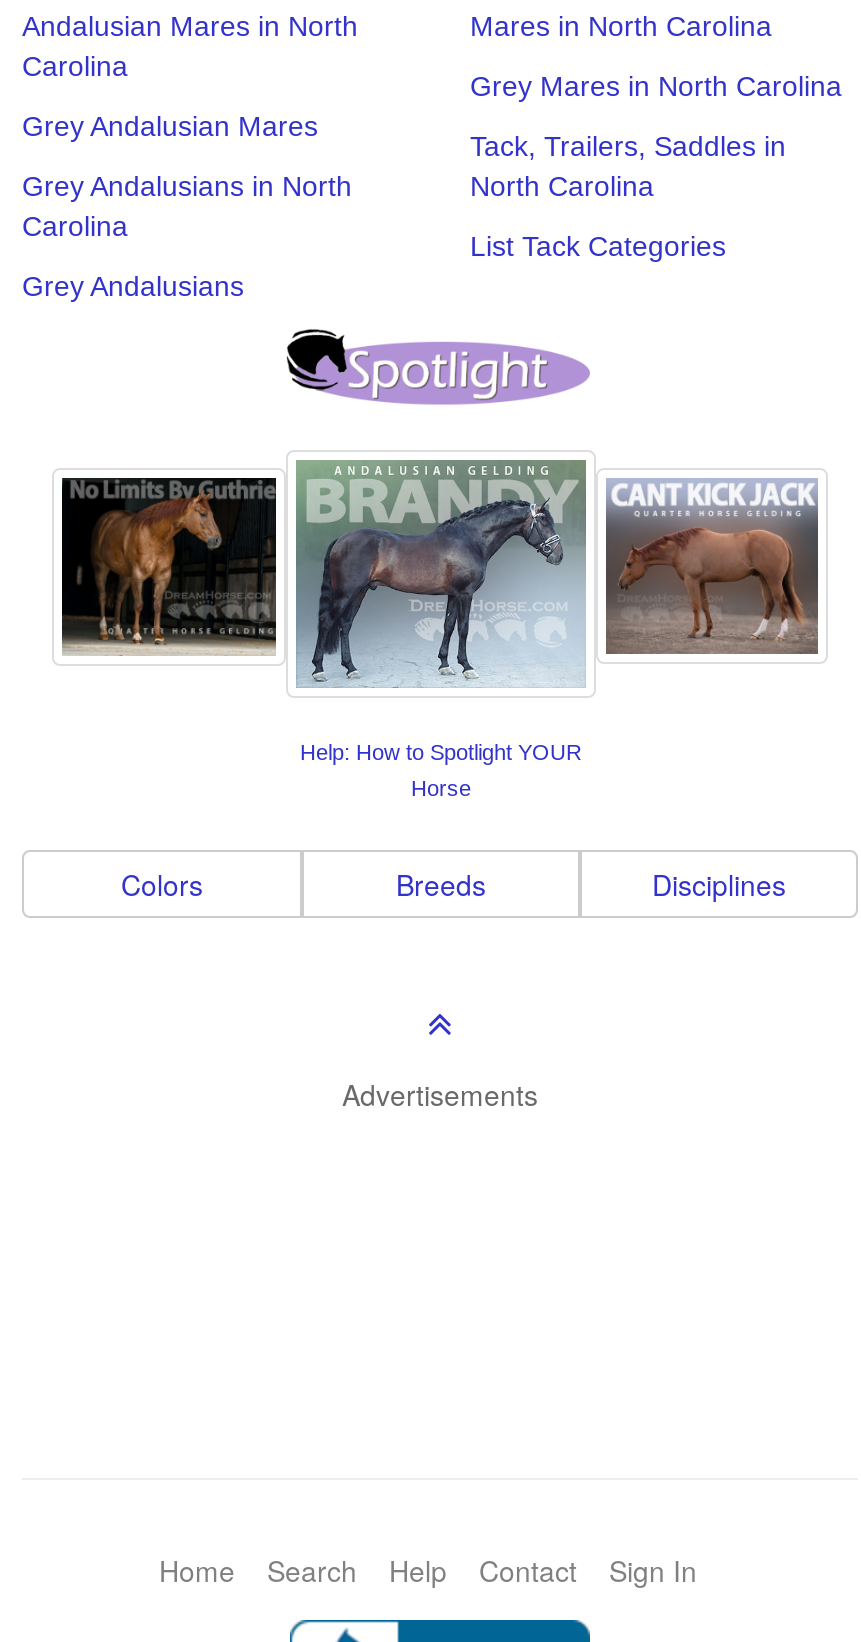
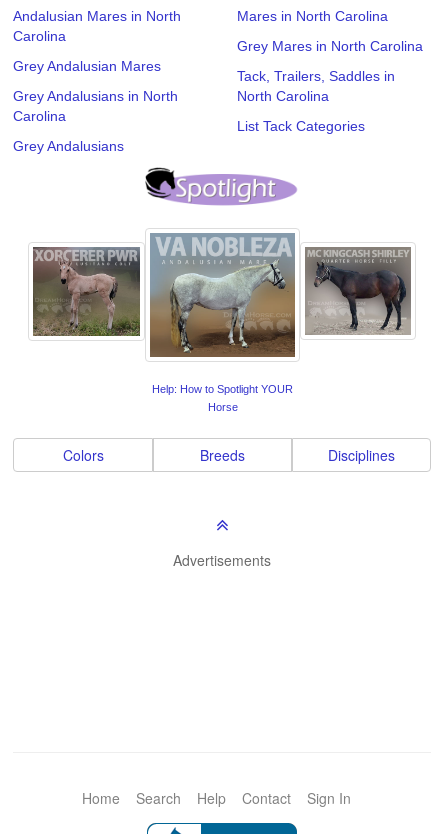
[296,462,586,688] [image] -> [149,233,296,358] [image]
[60,476,274,656] [image] -> [32,246,140,337] [image]
[606,478,818,656] [image] -> [305,246,411,335] [image]

